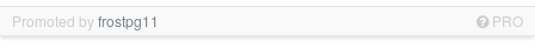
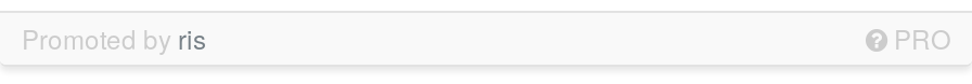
[12,11,159,31] Promoted by frostpg11 -> [22,19,206,56] Promoted by ris

